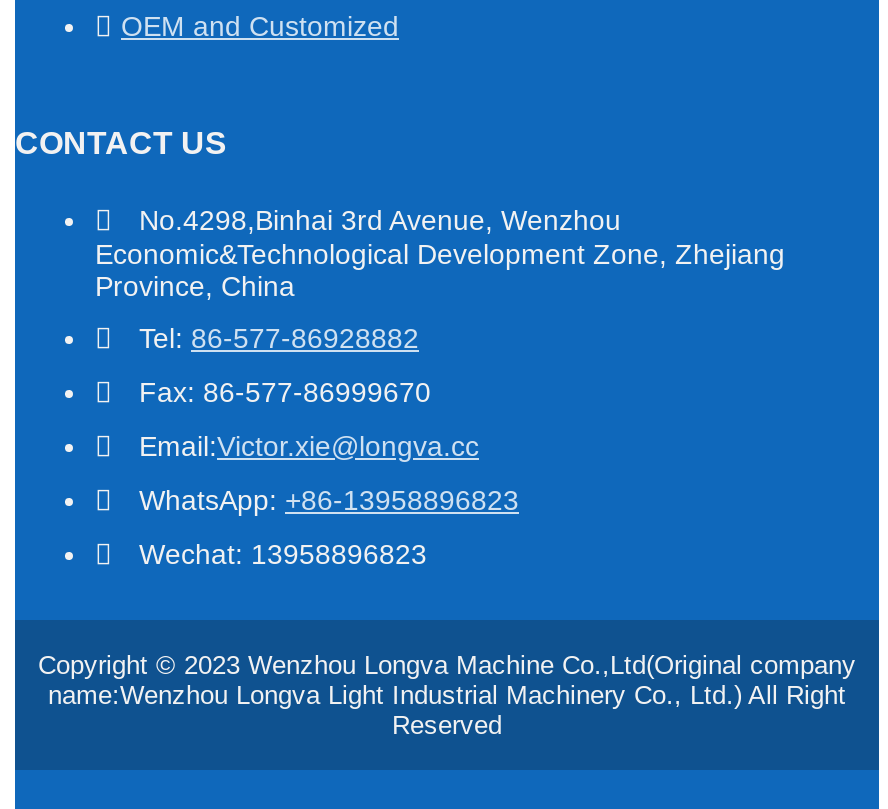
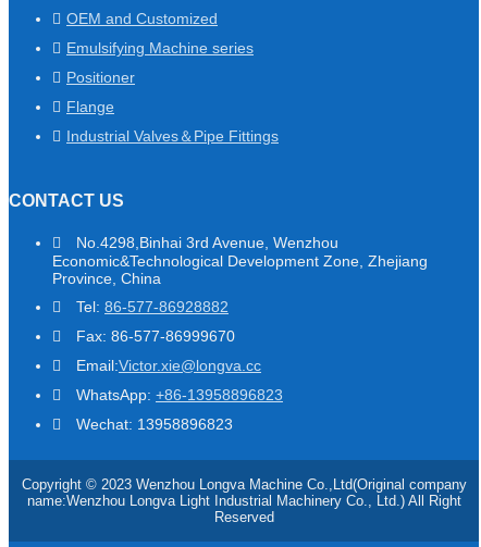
none -> [66,39,279,144] Emulsifying Machine series | Positioner | Flange | Industrial Valves＆Pipe Fittings

